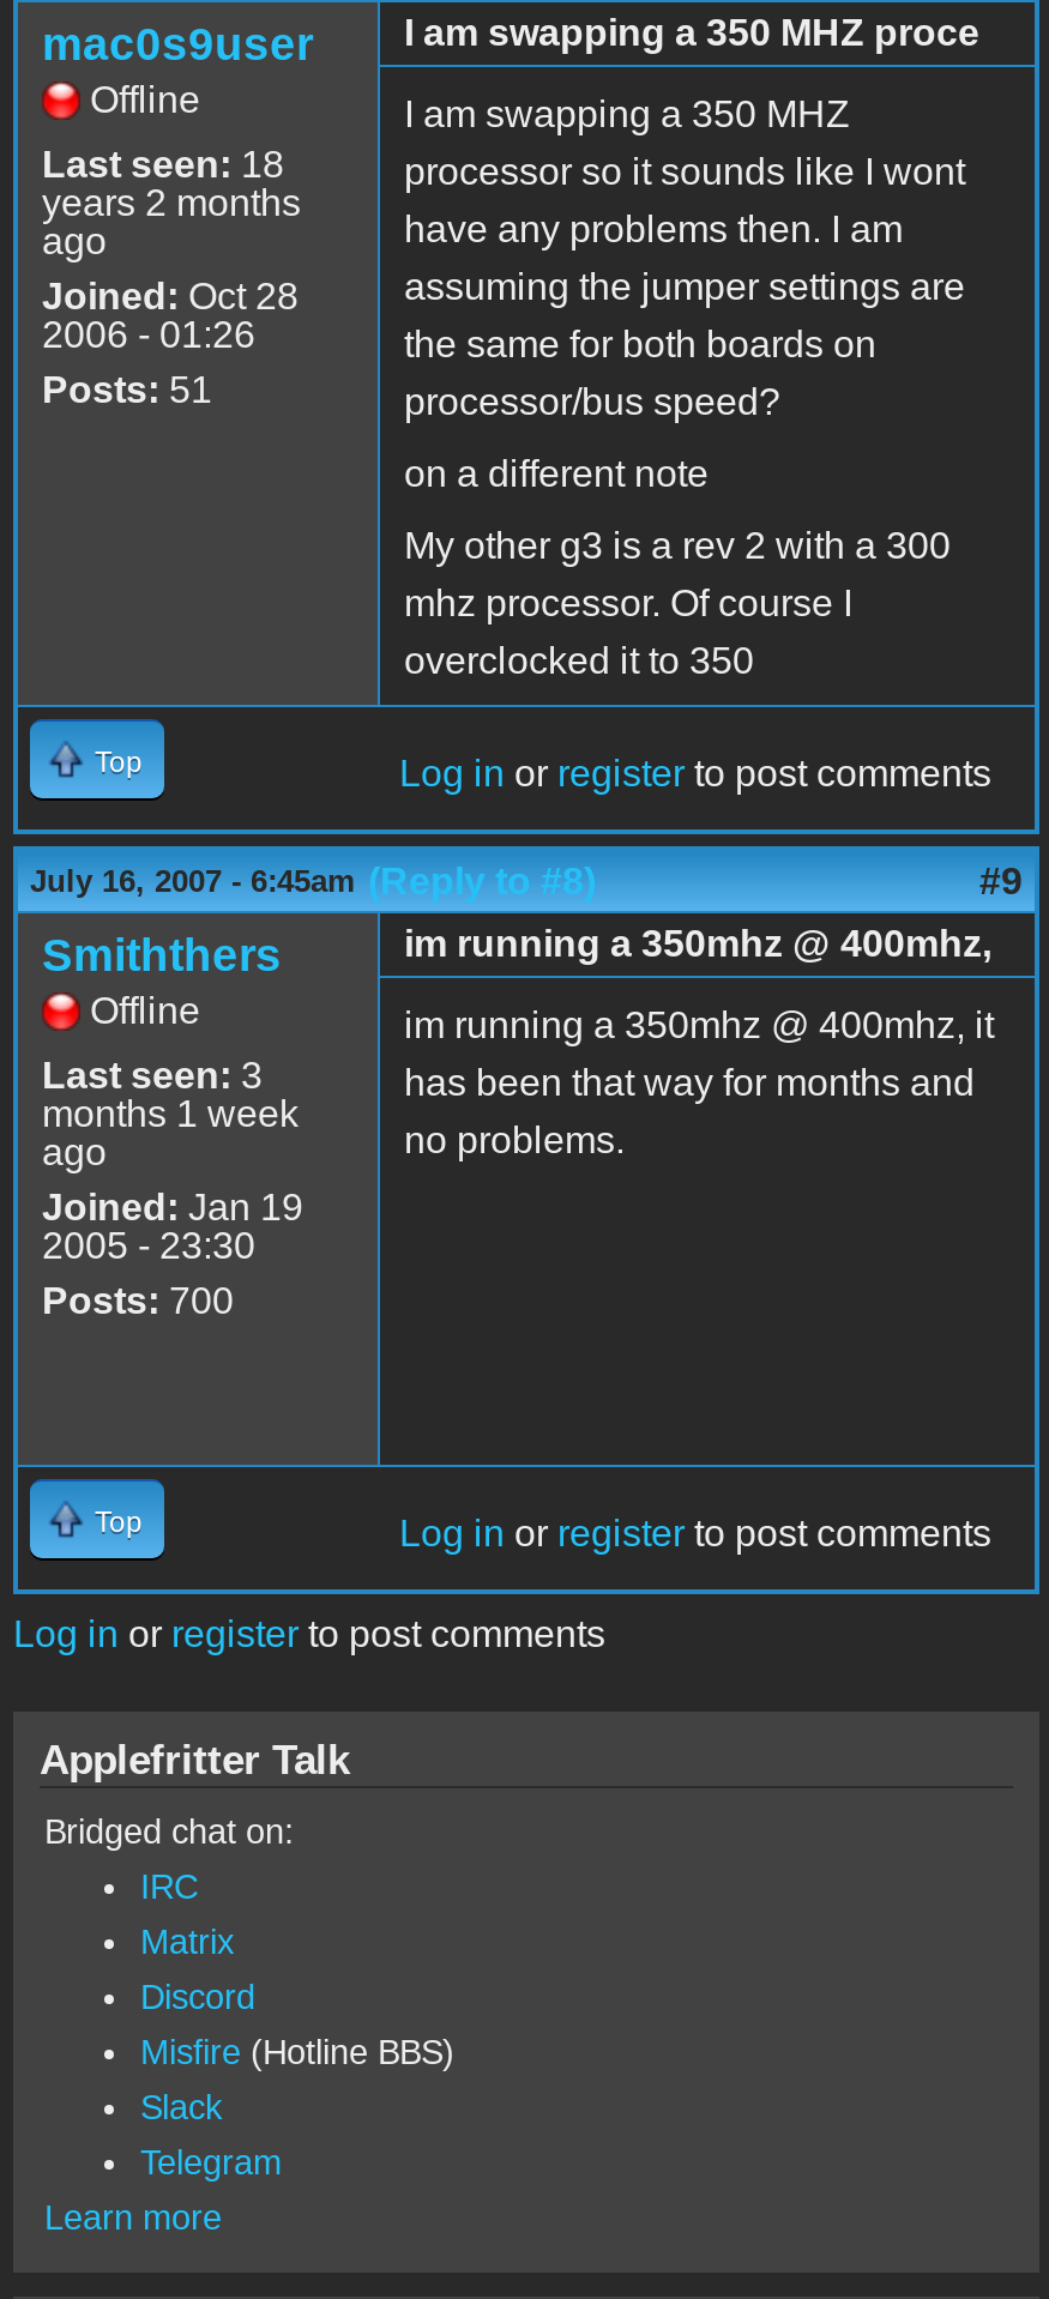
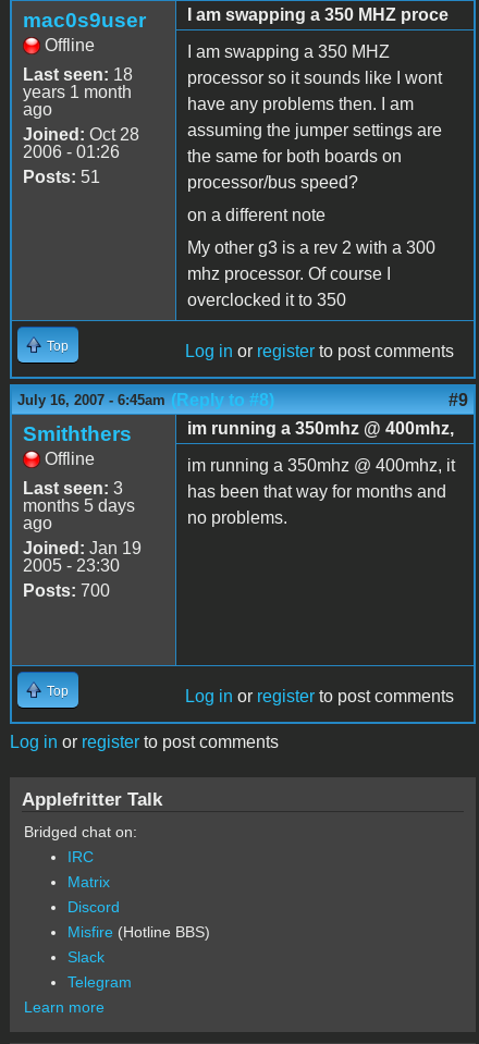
[42,182,301,223] years 2 months -> [23,83,132,101] years 1 month
[42,1093,299,1134] months 1 week -> [23,496,135,515] months 5 days

